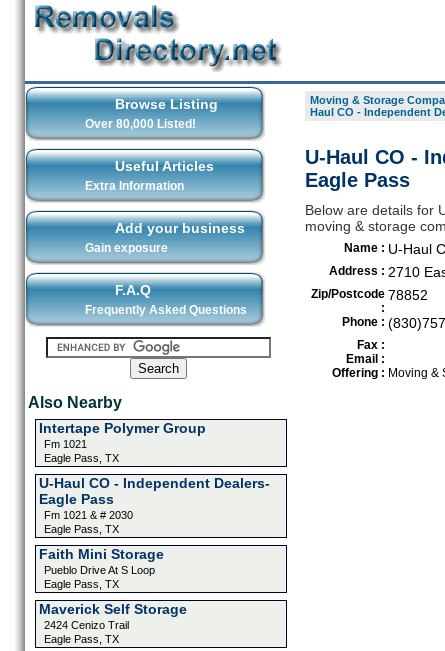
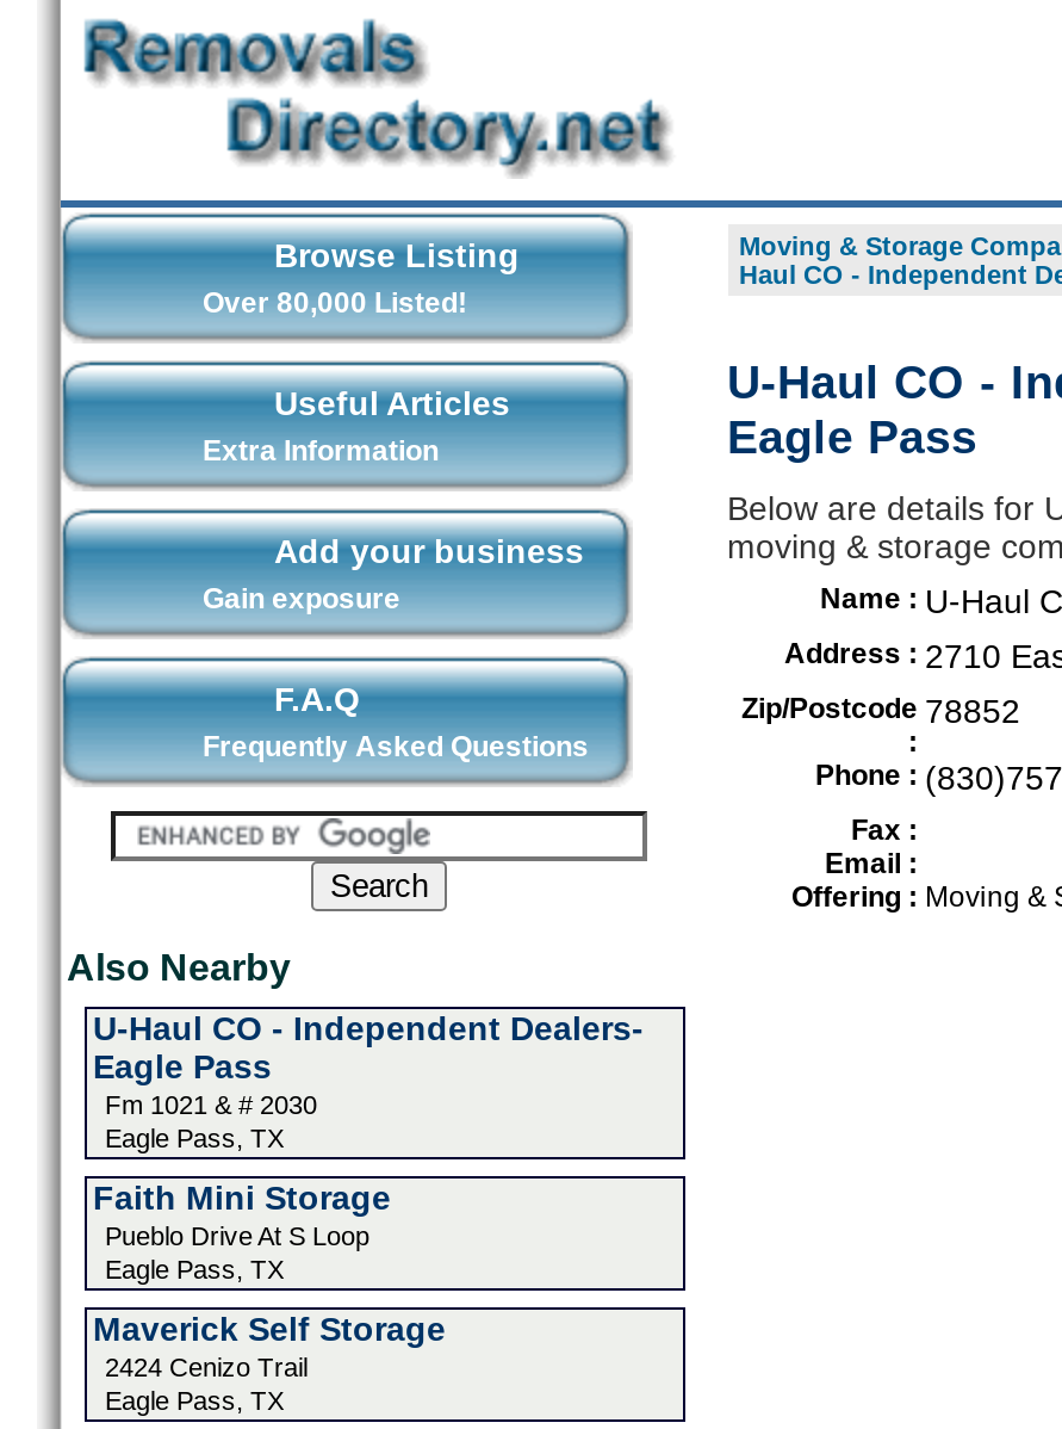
[38,420,205,464] Intertape Polymer Group | Fm 1021 | Eagle Pass, TX -> none

